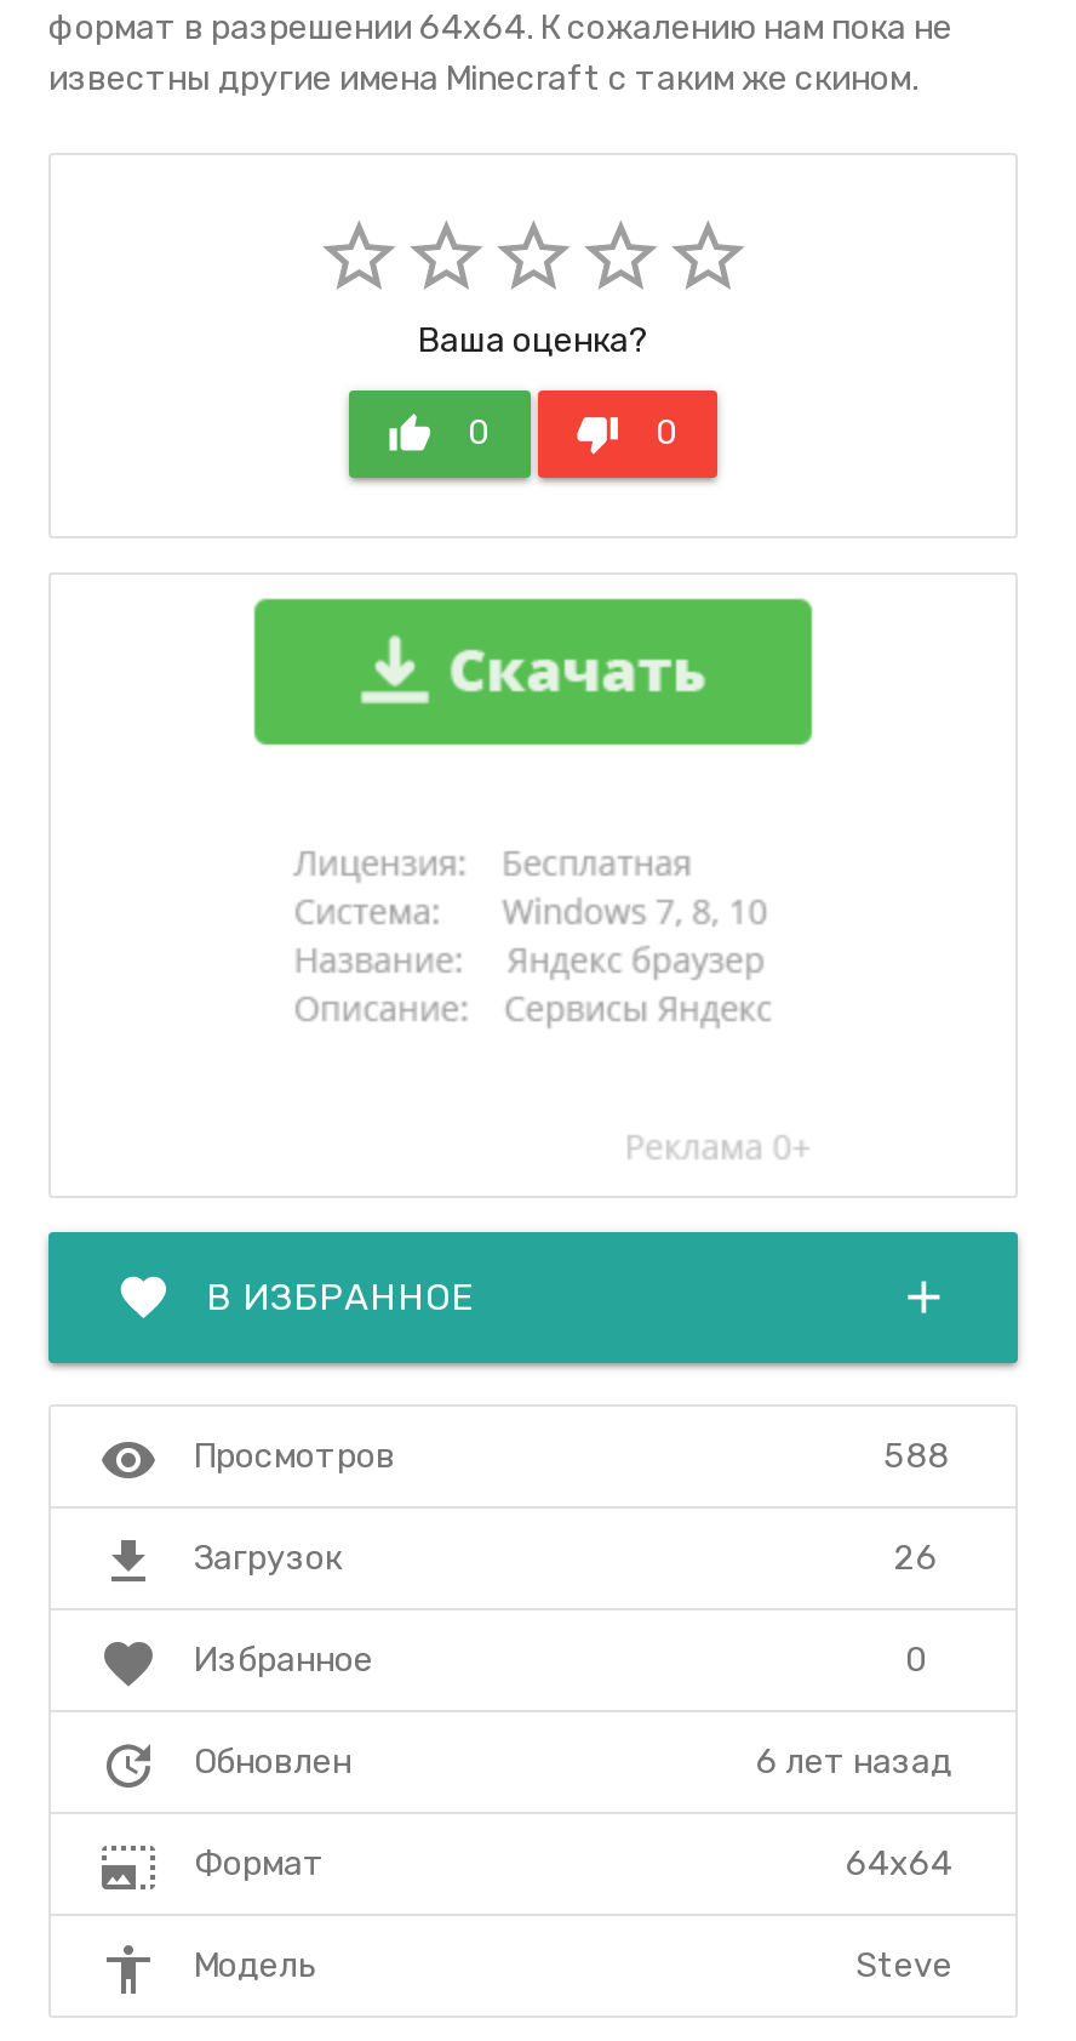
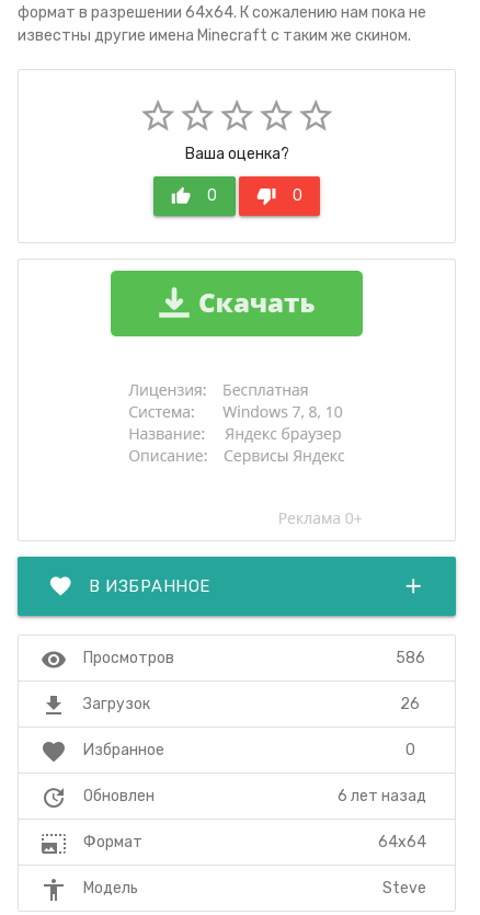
[883,1435,949,1476] 588 -> [395,648,425,667] 586

